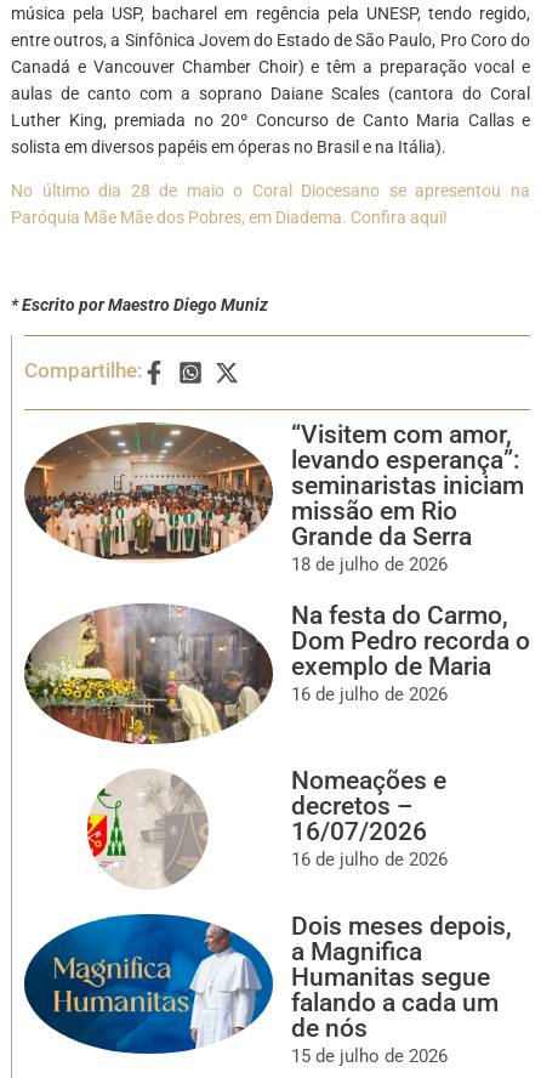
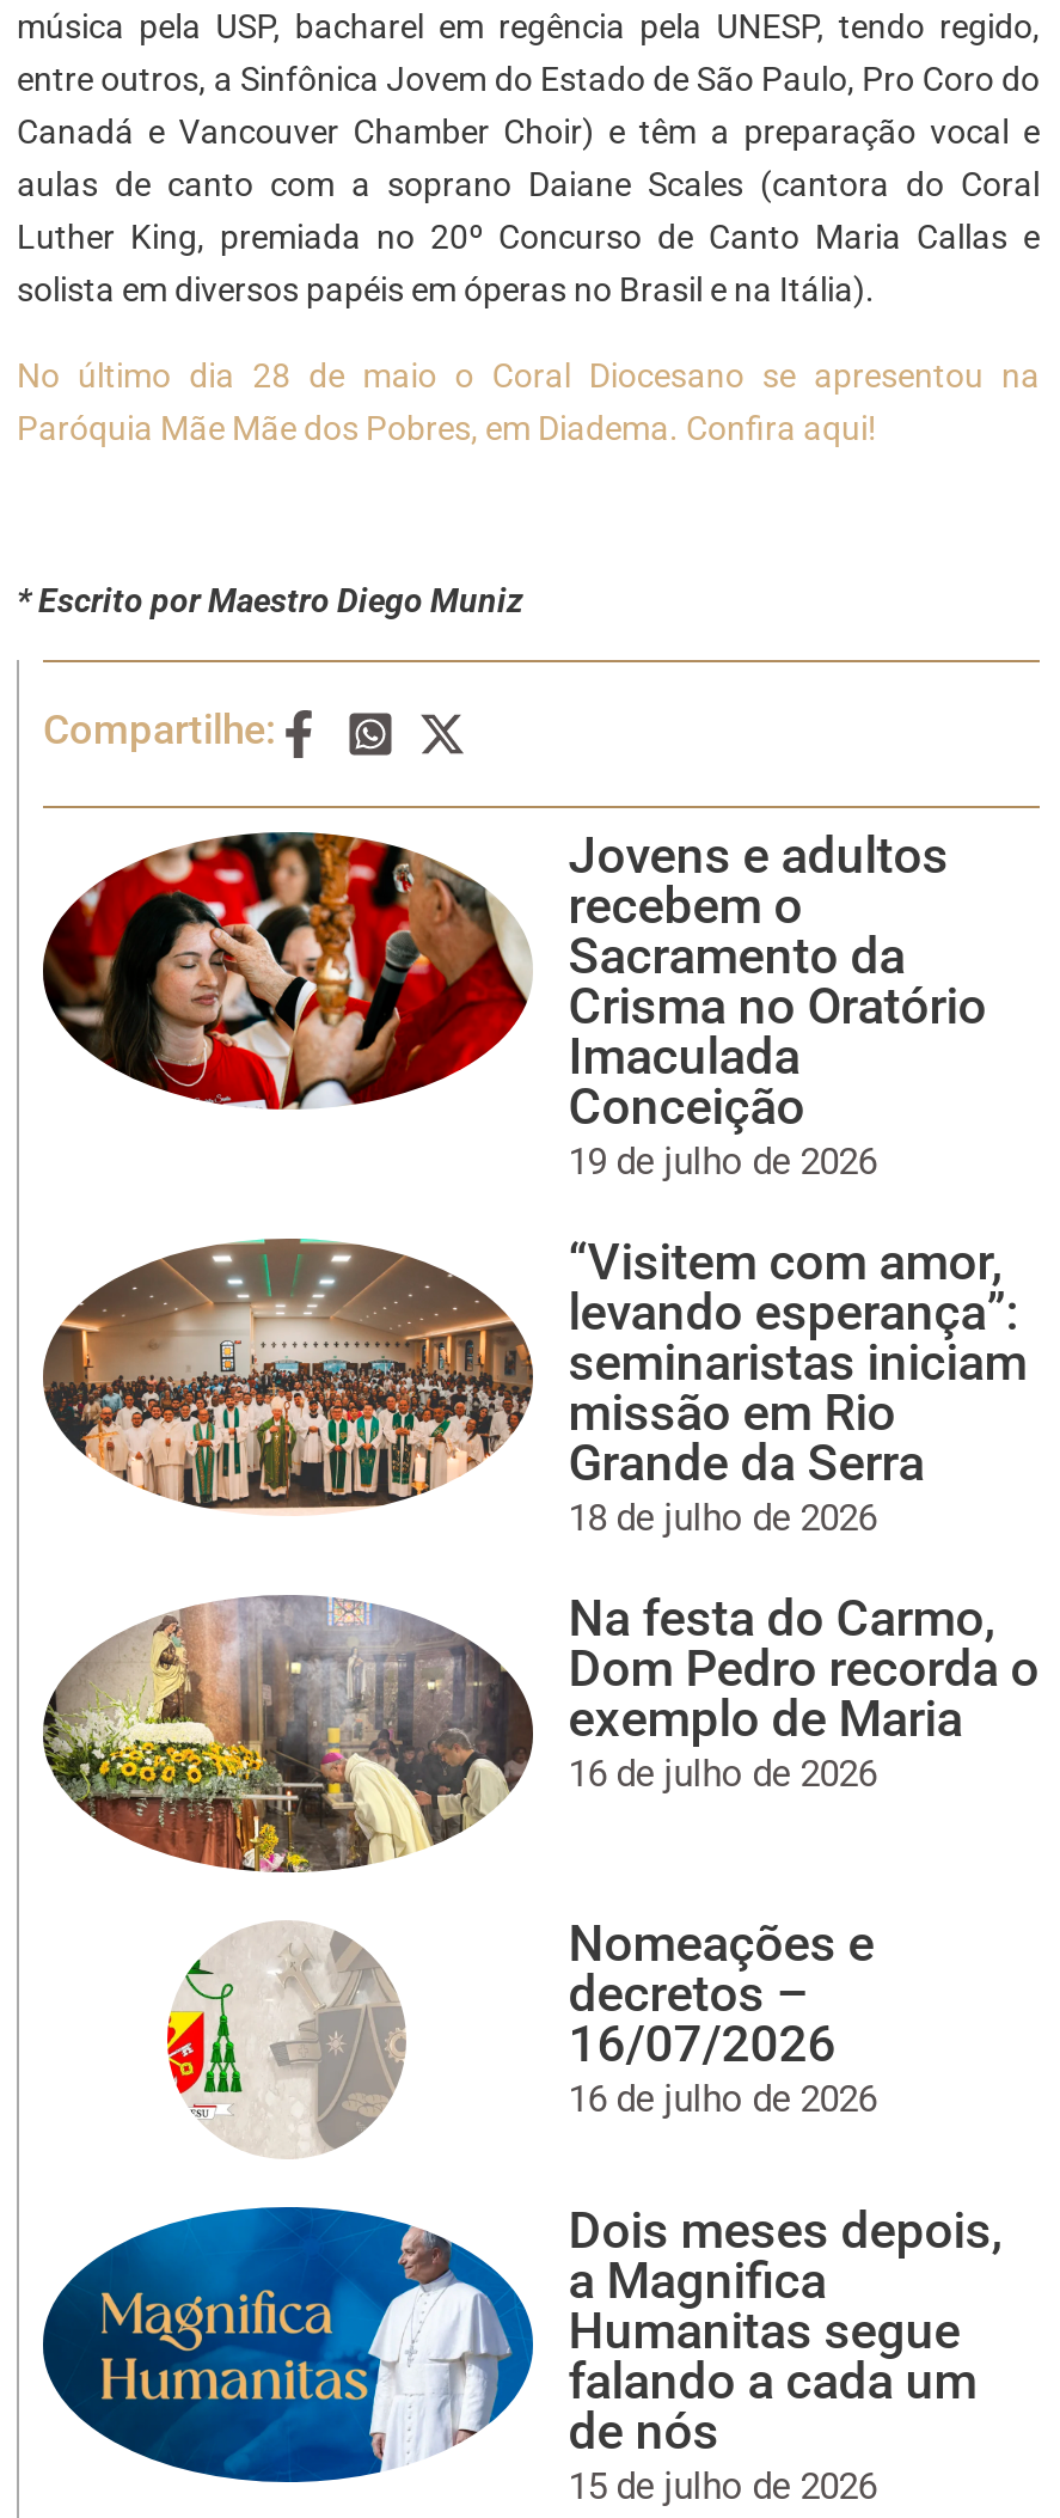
none -> [45,828,986,1185] [image] | Jovens e adultos | recebem o | Sacramento da | Crisma no Oratório | Imaculada | Conceição | 19 de julho de 2026

